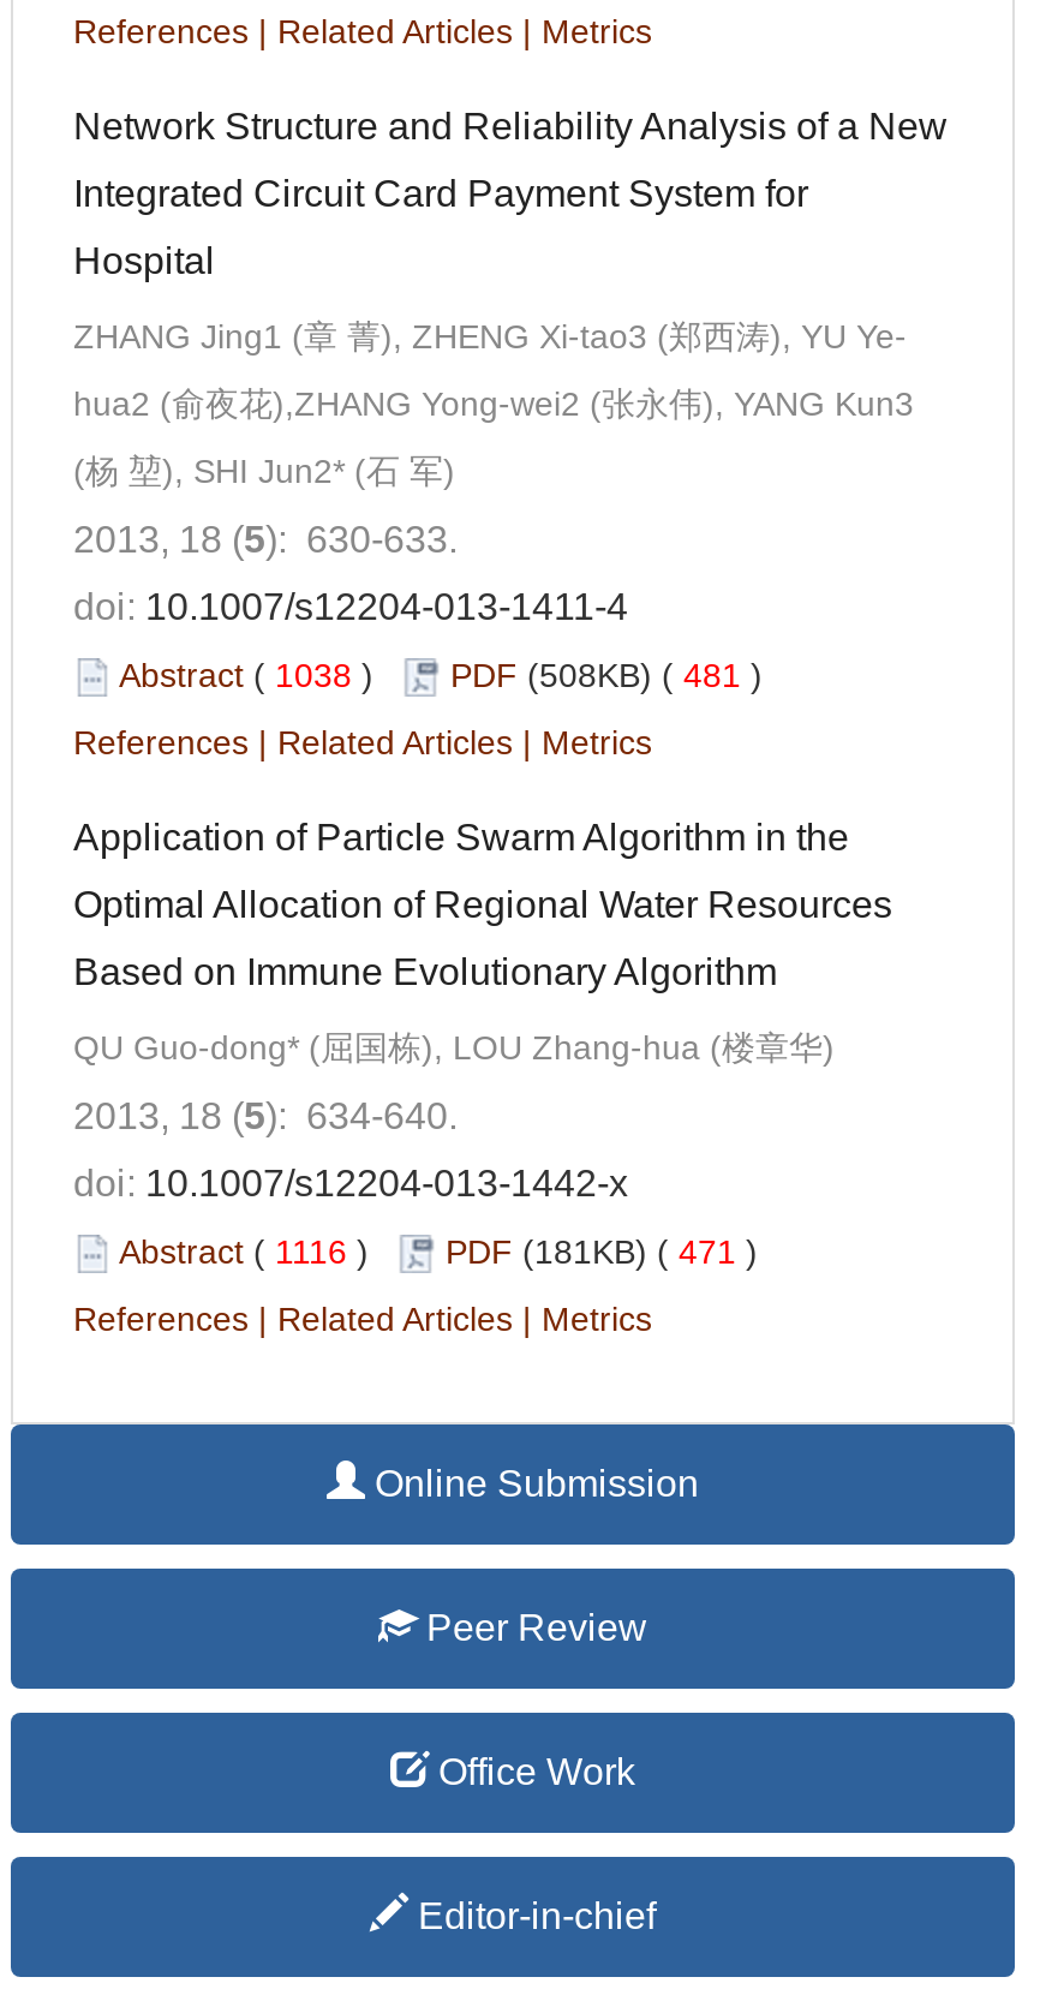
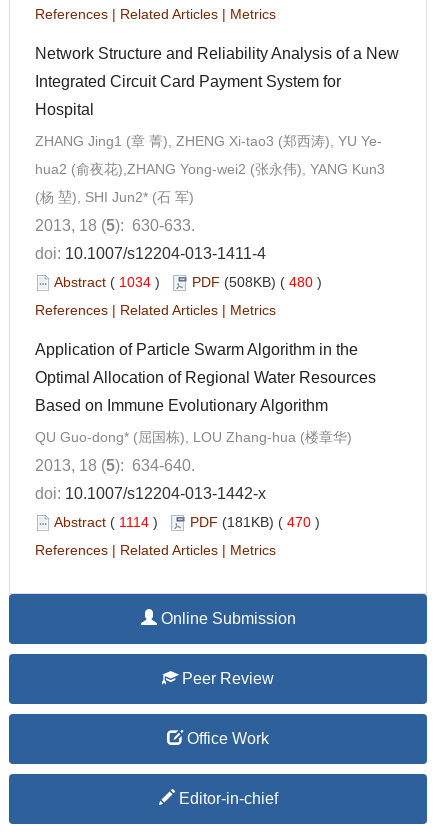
[119,656,402,694] Abstract (1038) -> [54,274,172,290] Abstract (1034)
[450,656,782,694] PDF (508KB) (481) -> [192,274,330,290] PDF (508KB) (480)
[119,1232,398,1271] Abstract (1116) -> [54,514,170,530] Abstract (1114)
[446,1232,777,1271] PDF (181KB) (471) -> [190,514,328,530] PDF (181KB) (470)

